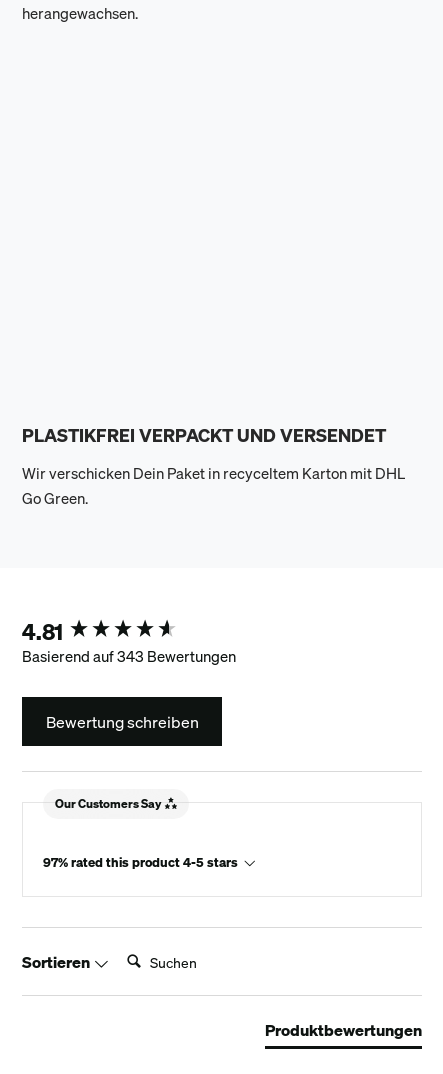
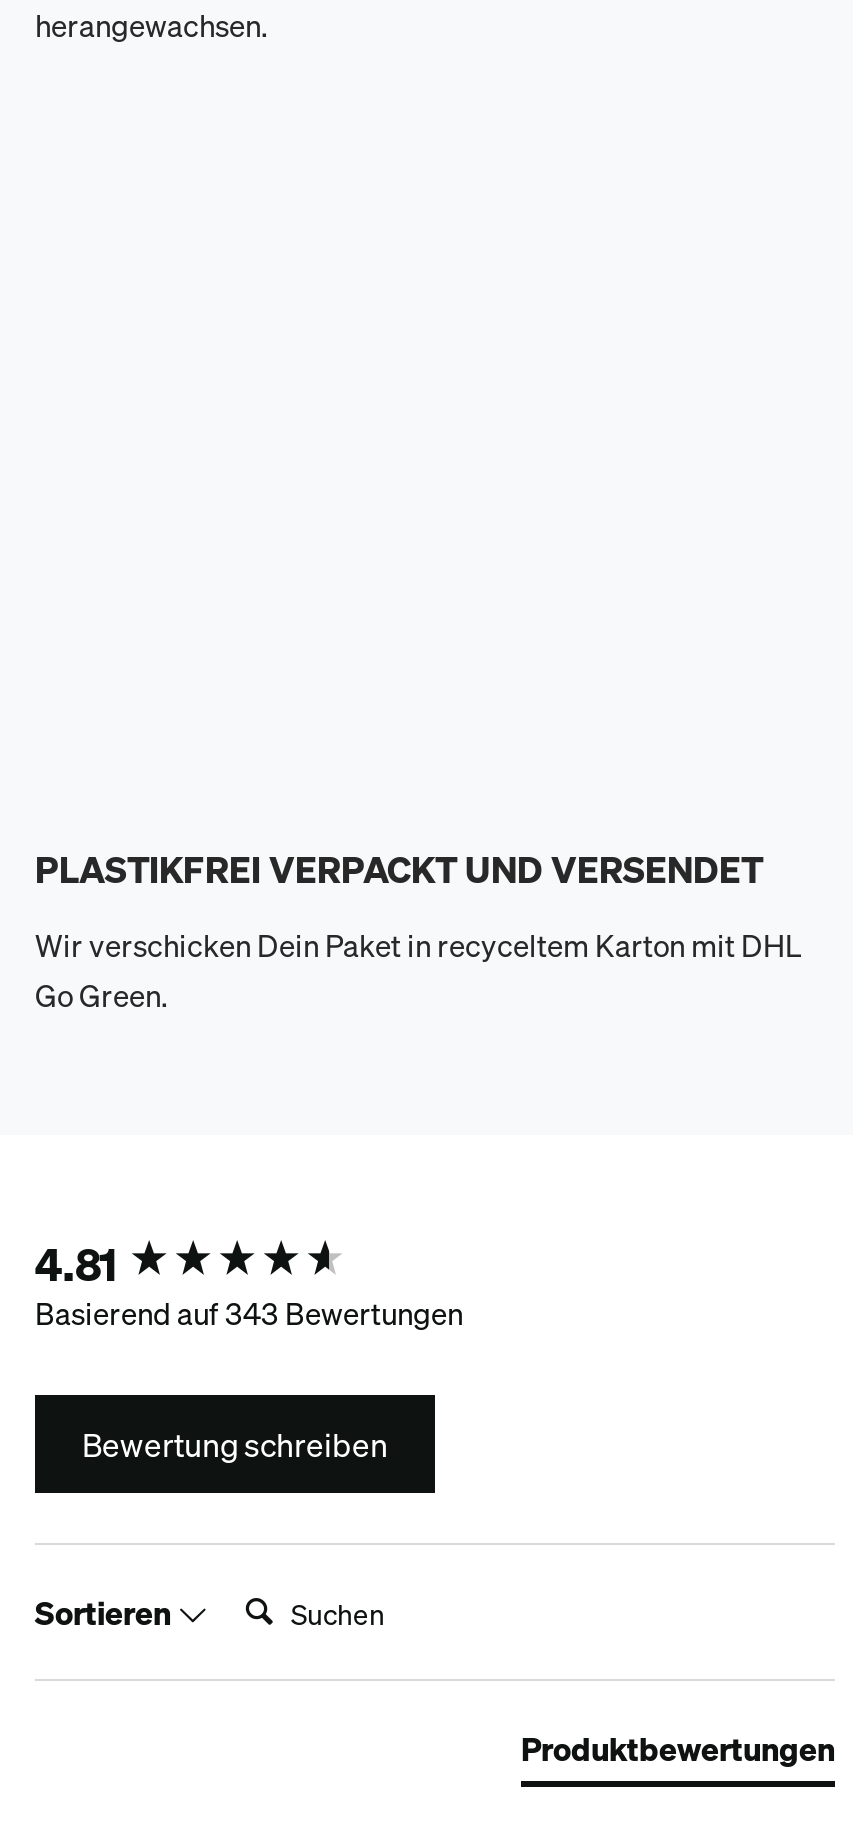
[43,796,238,870] Our Customers Say | 97% rated this product 4-5 stars -> none

